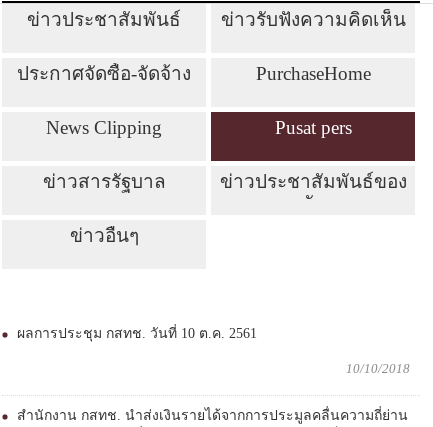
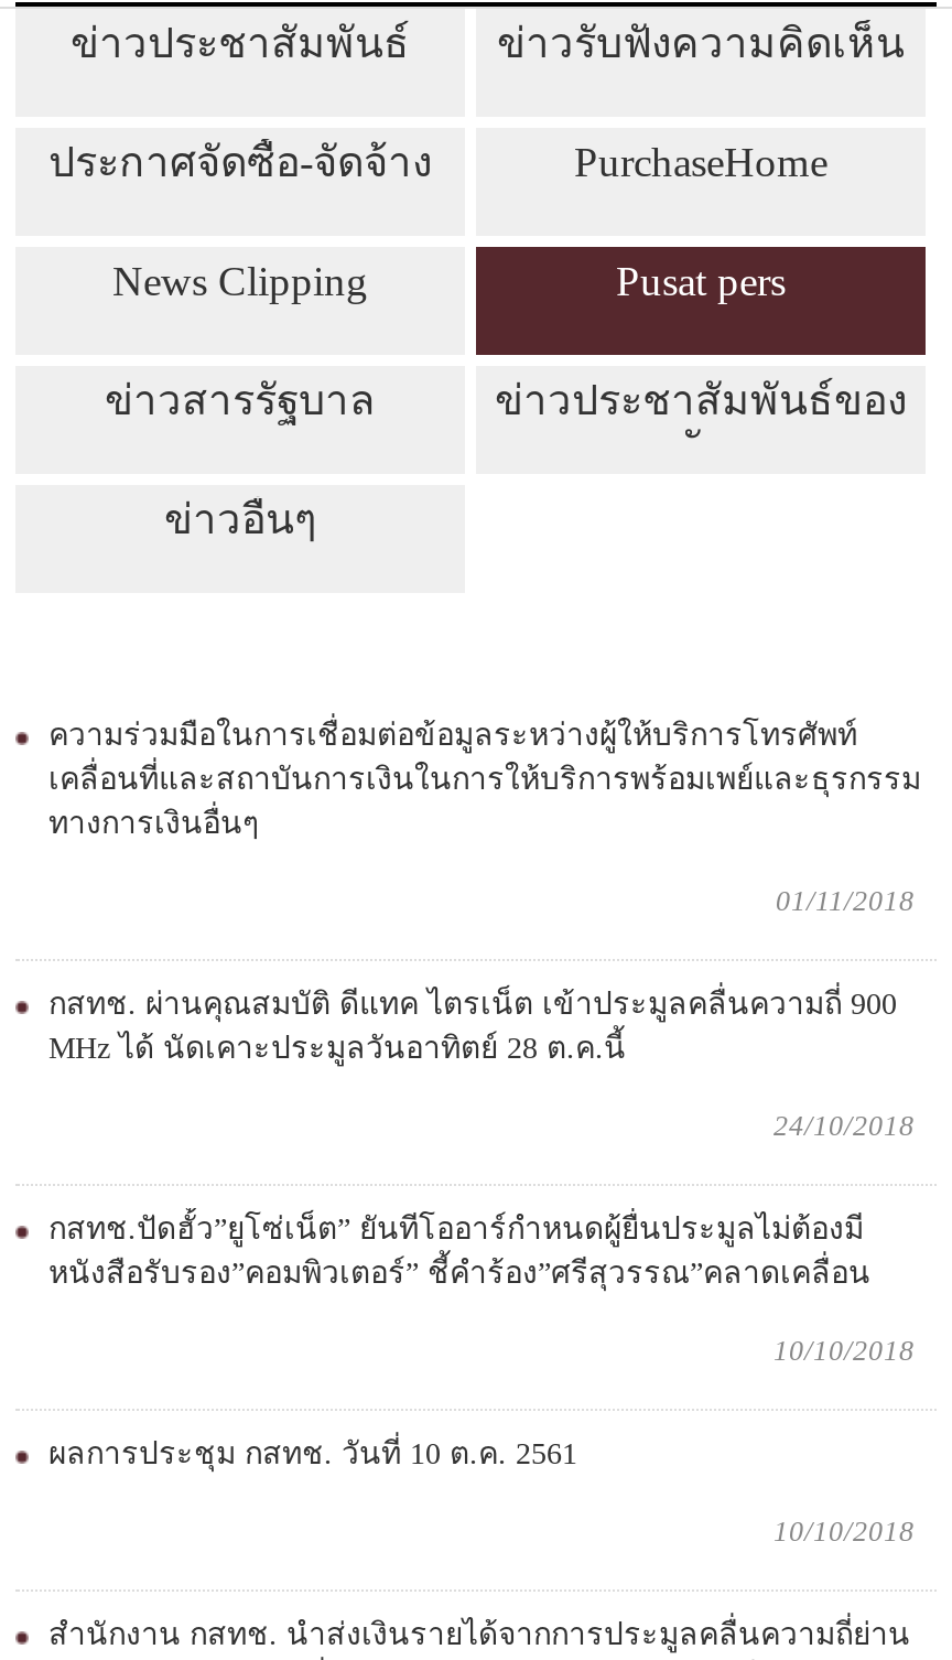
none -> [48,718,921,1366] ความร่วมมือในการเชื่อมต่อข้อมูลระหว่างผู้ให้บริการโทรศัพท์ | เคลื่อนที่และสถาบันการเงินในการให้บริการพร้อมเพย์และธุรกรรม | ทางการเงินอื่นๆ | 01/11/2018 | กสทช. ผ่านคุณสมบัติ ดีแทค ไตรเน็ต เข้าประมูลคลื่นความถี่ 900 | MHz ได้ นัดเคาะประมูลวันอาทิตย์ 28 ต.ค.นี้ | 24/10/2018 | กสทช.ปัดฮั้ว”ยูโซ่เน็ต” ยันทีโออาร์กำหนดผู้ยื่นประมูลไม่ต้องมี | หนังสือรับรอง”คอมพิวเตอร์” ชี้คำร้อง”ศรีสุวรรณ”คลาดเคลื่อน | 10/10/2018

